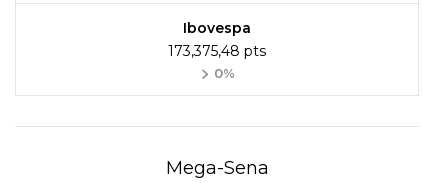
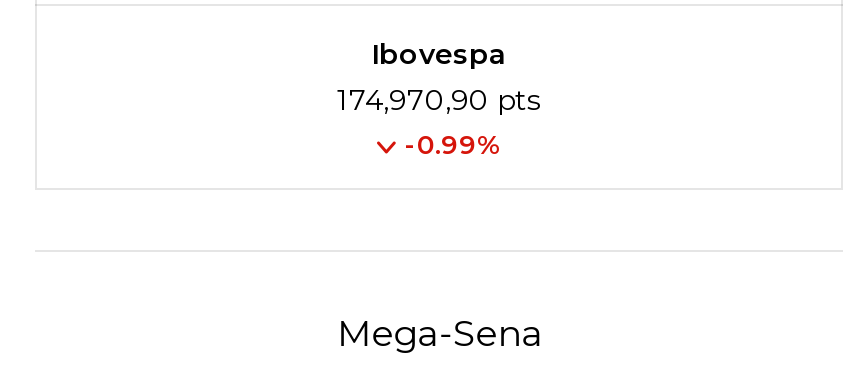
[168,42,266,60] 173,375,48 pts -> [337,83,541,119] 174,970,90 pts
[213,65,234,81] 0% -> [405,129,501,161] -0.99%

